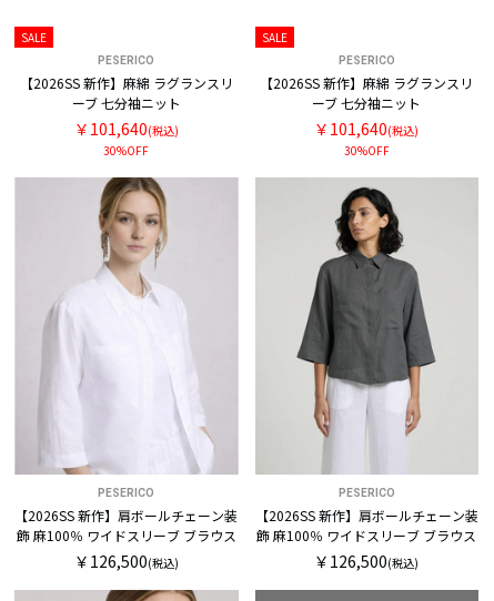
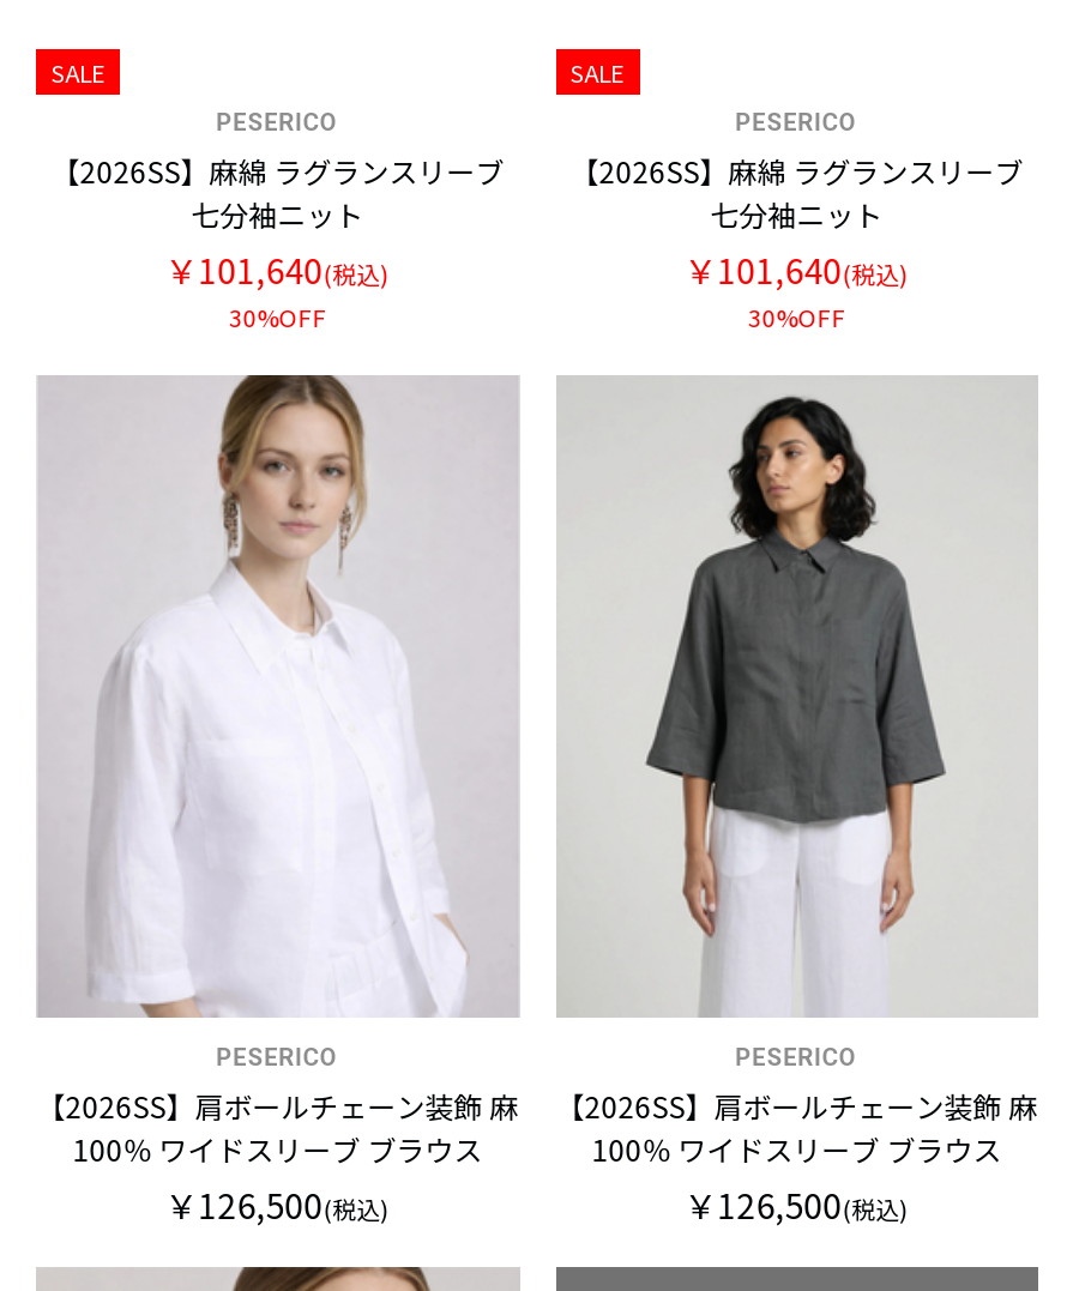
[20,73,233,111] 【2026SS 新作】麻綿 ラグランスリ | ーブ 七分袖ニット -> [51,149,504,233] 【2026SS】麻綿 ラグランスリーブ | 七分袖ニット
[260,73,473,111] 【2026SS 新作】麻綿 ラグランスリ | ーブ 七分袖ニット -> [570,149,1023,233] 【2026SS】麻綿 ラグランスリーブ | 七分袖ニット
[15,506,238,545] 【2026SS 新作】肩ボールチェーン装 | 飾 麻100％ ワイドスリーブ ブラウス -> [36,1085,518,1169] 【2026SS】肩ボールチェーン装飾 麻 | 100％ ワイドスリーブ ブラウス
[255,506,478,545] 【2026SS 新作】肩ボールチェーン装 | 飾 麻100％ ワイドスリーブ ブラウス -> [556,1085,1038,1169] 【2026SS】肩ボールチェーン装飾 麻 | 100％ ワイドスリーブ ブラウス

